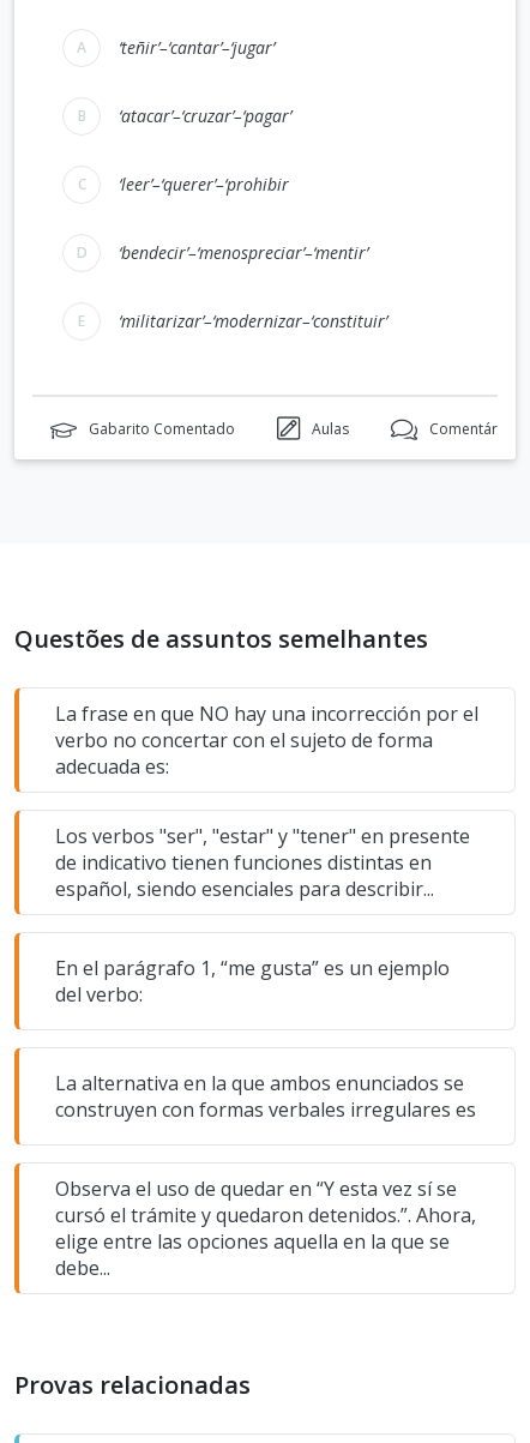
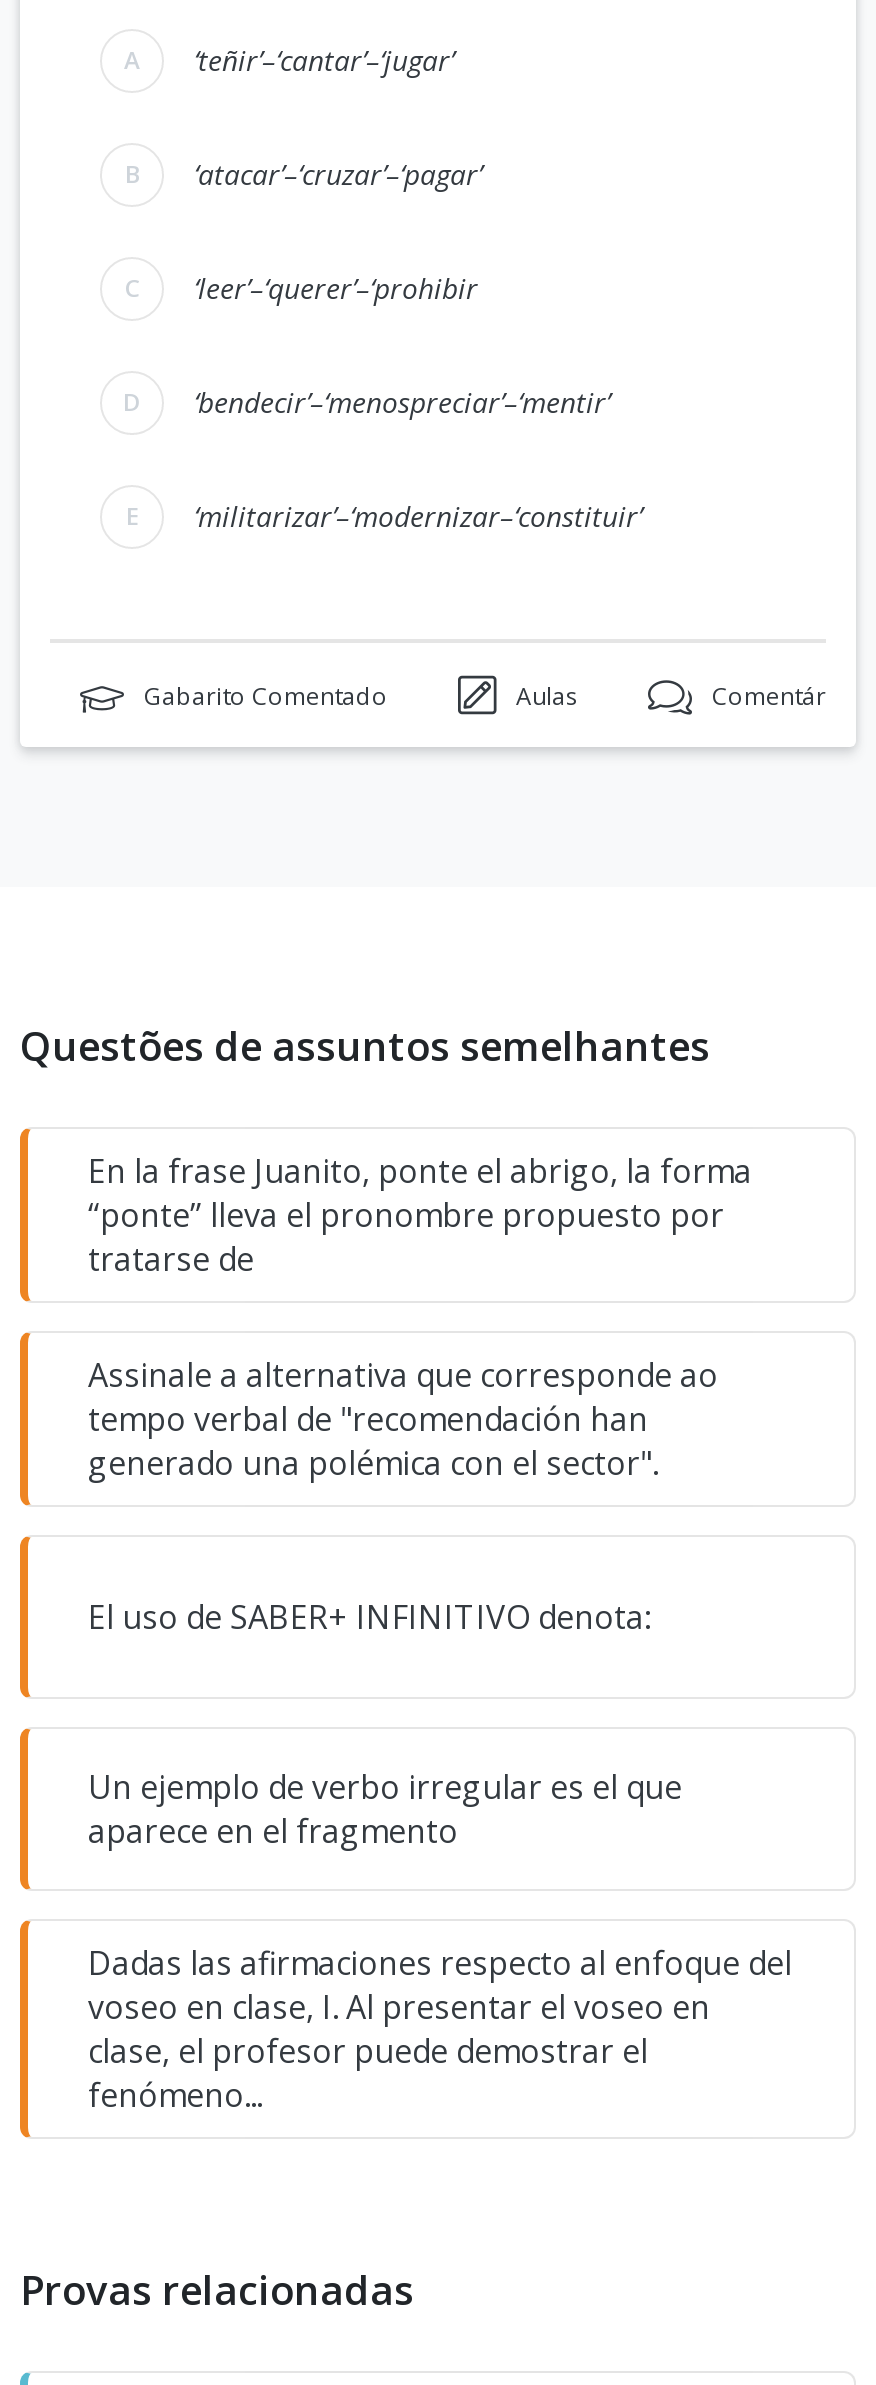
[55,701,478,780] La frase en que NO hay una incorrección por el | verbo no concertar con el sujeto de forma | adecuada es: -> [88,1149,752,1281] En la frase Juanito, ponte el abrigo, la forma | “ponte” lleva el pronombre propuesto por | tratarse de
[55,823,470,902] Los verbos "ser", "estar" y "tener" en presente | de indicativo tienen funciones distintas en | español, siendo esenciales para describir... -> [88,1353,718,1485] Assinale a alternativa que corresponde ao | tempo verbal de "recomendación han | generado una polémica con el sector".
[55,955,450,1008] En el parágrafo 1, “me gusta” es un ejemplo | del verbo: -> [88,1595,650,1639] El uso de SABER+ INFINITIVO denota:
[55,1070,476,1123] La alternativa en la que ambos enunciados se | construyen con formas verbales irregulares es -> [88,1765,682,1853] Un ejemplo de verbo irregular es el que | aparece en el fragmento
[55,1176,476,1281] Observa el uso de quedar en “Y esta vez sí se | cursó el trámite y quedaron detenidos.”. Ahora, | elige entre las opciones aquella en la que se | debe... -> [88,1941,792,2117] Dadas las afirmaciones respecto al enfoque del | voseo en clase, I. Al presentar el voseo en | clase, el profesor puede demostrar el | fenómeno...

